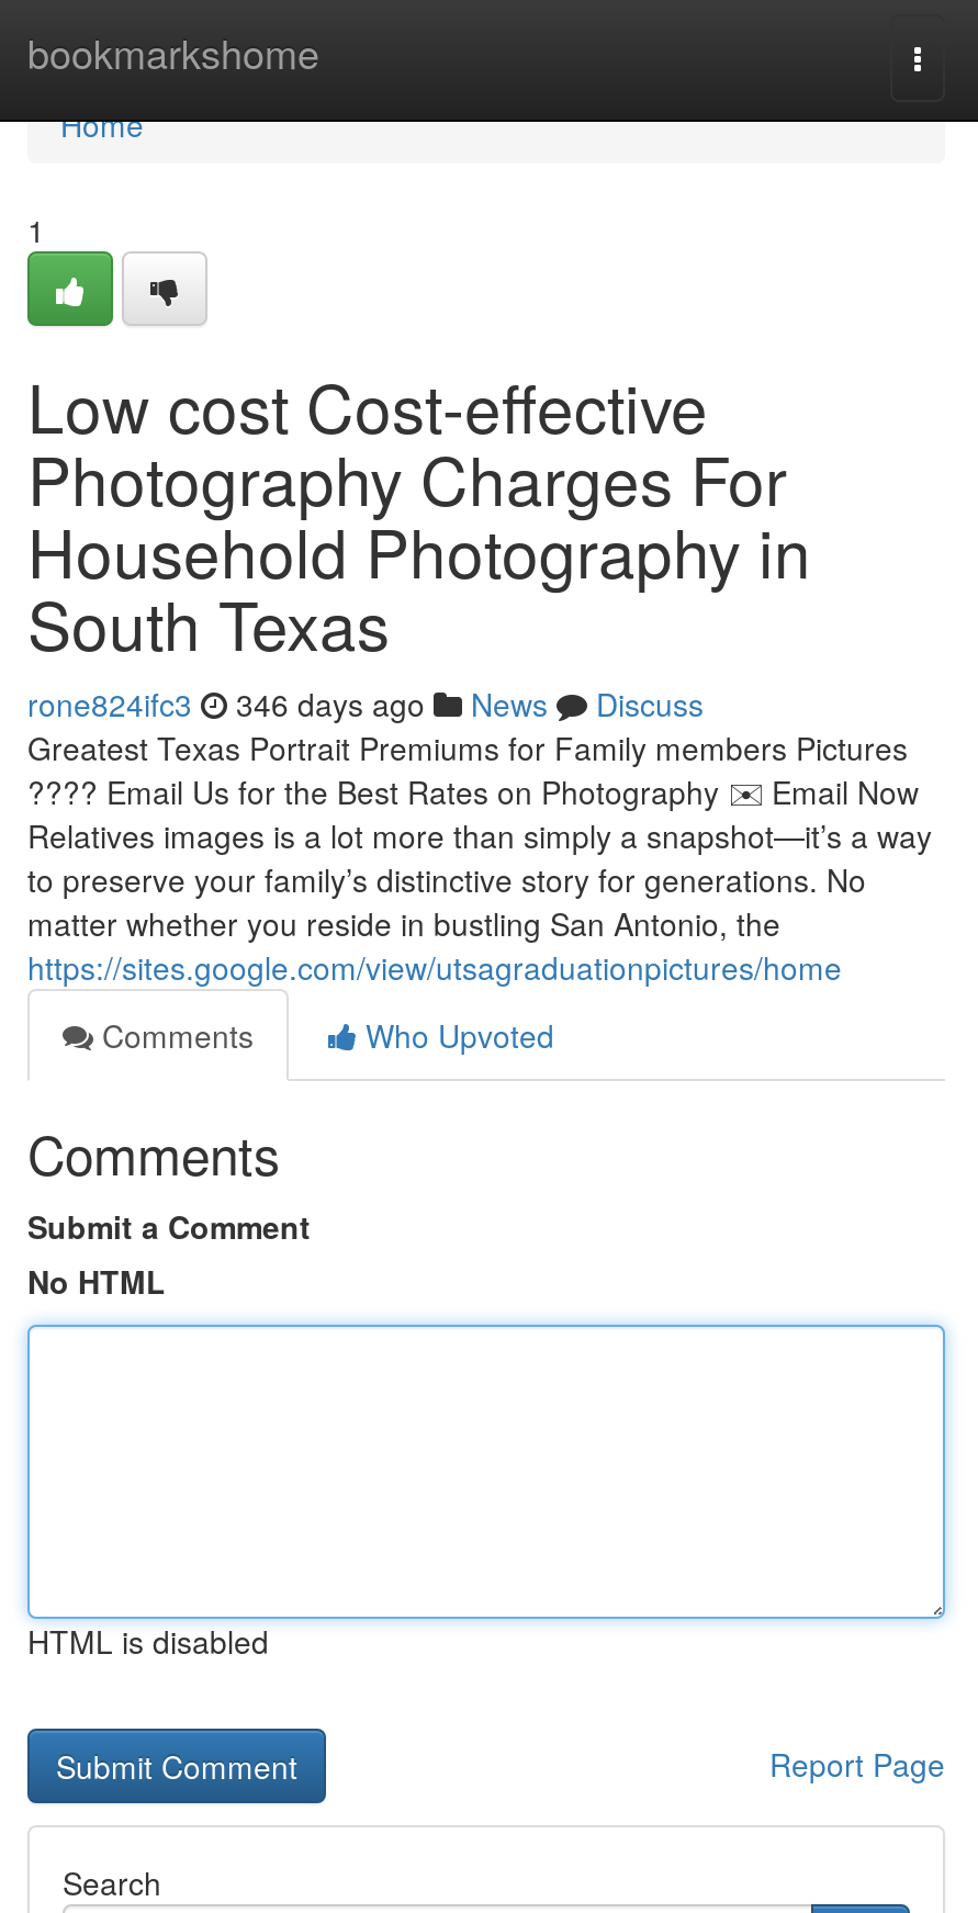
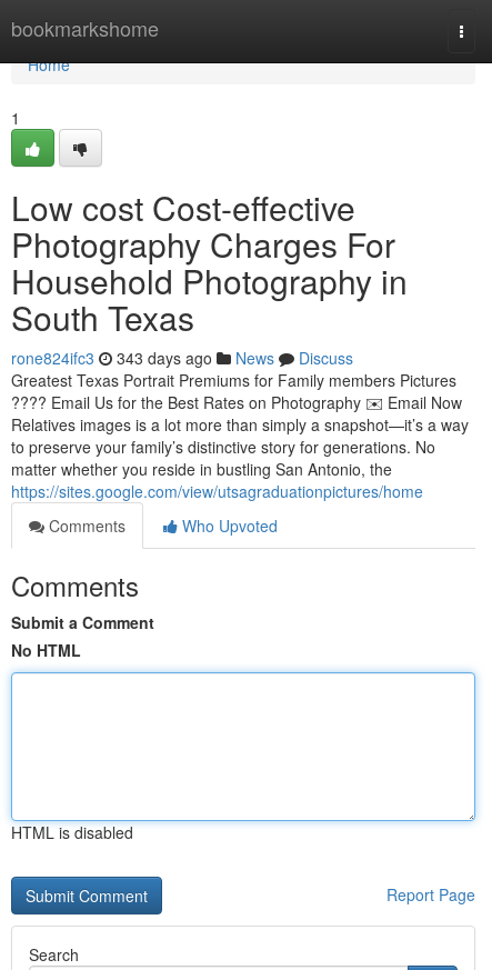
[27,682,704,725] rone824ifc3 346 days ago News Discuss -> [11,347,353,369] rone824ifc3 343 days ago News Discuss

